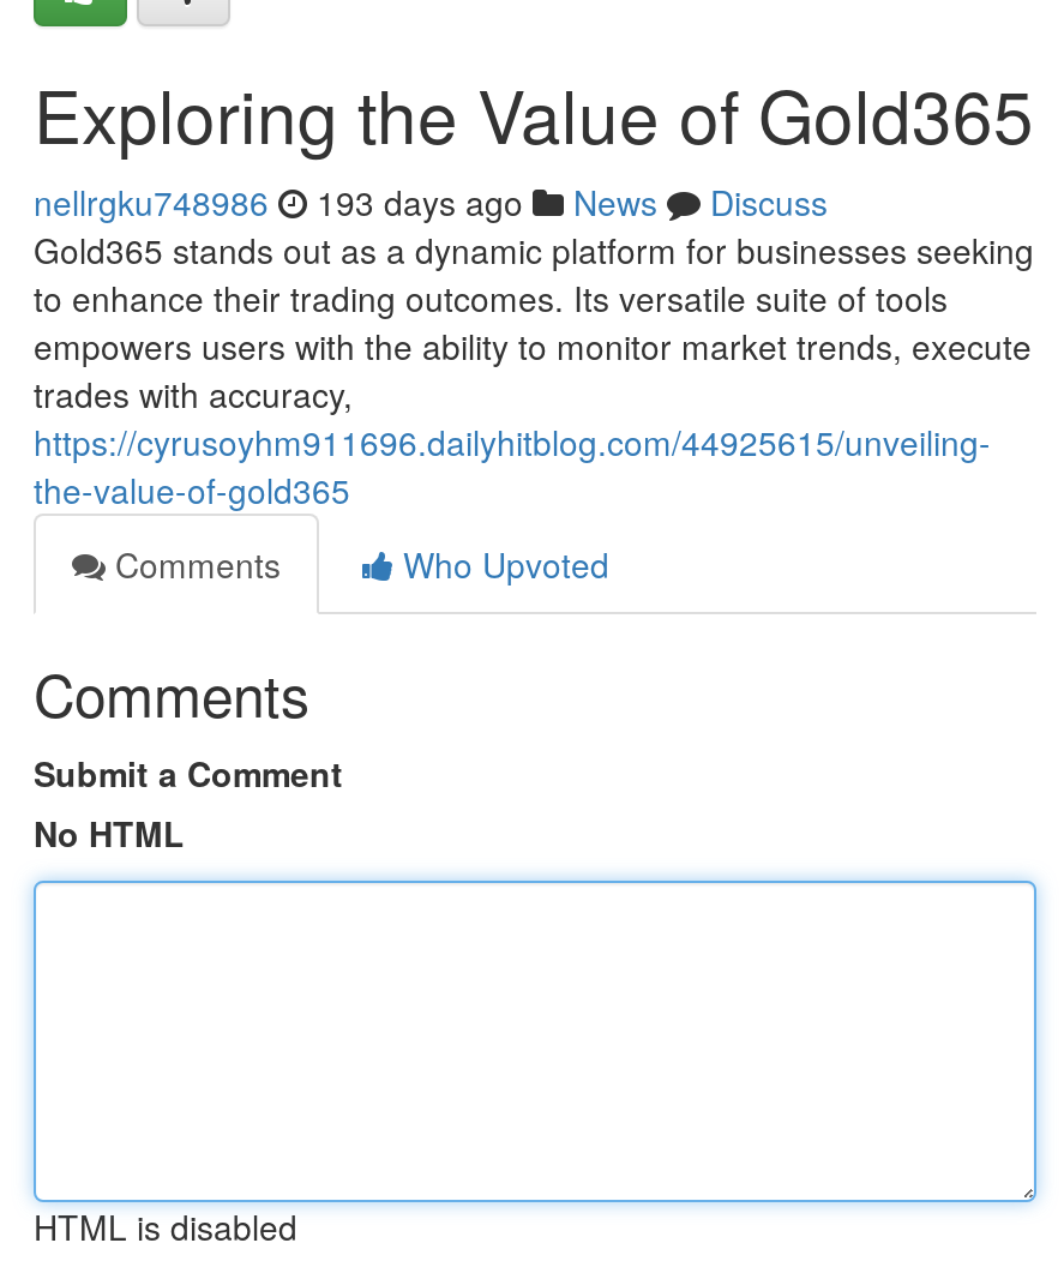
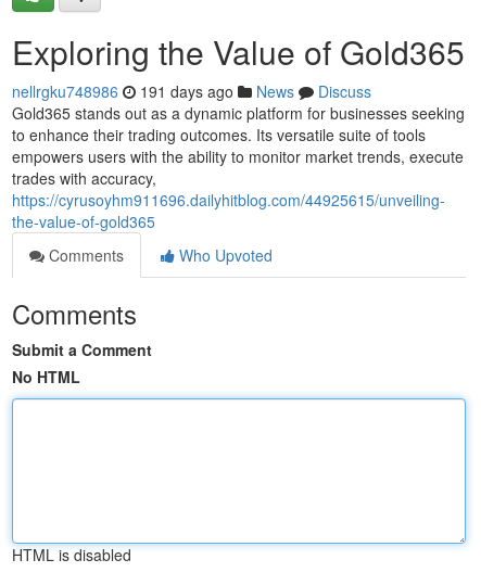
[34,178,828,226] nellrgku748986 193 days ago News Discuss -> [12,80,371,102] nellrgku748986 191 days ago News Discuss

